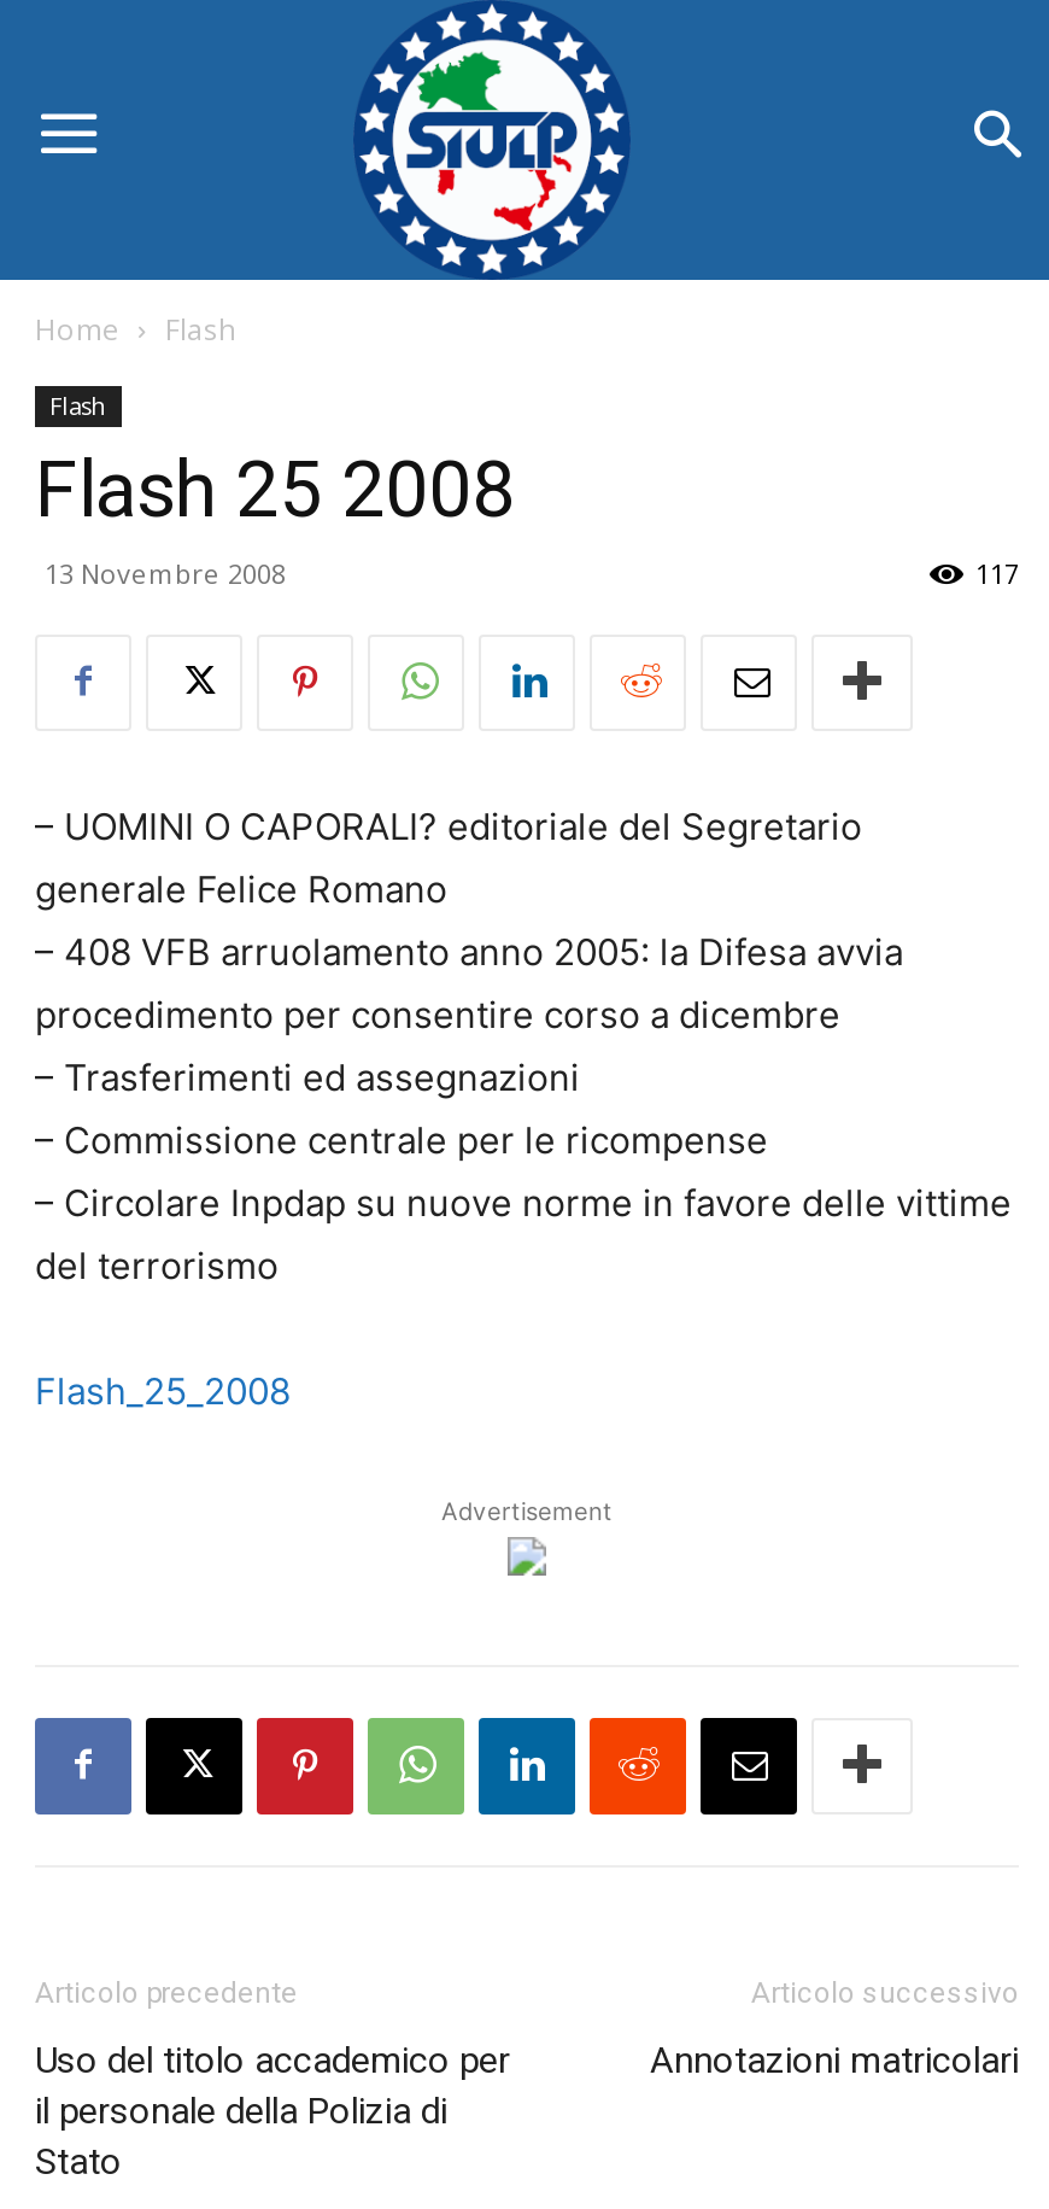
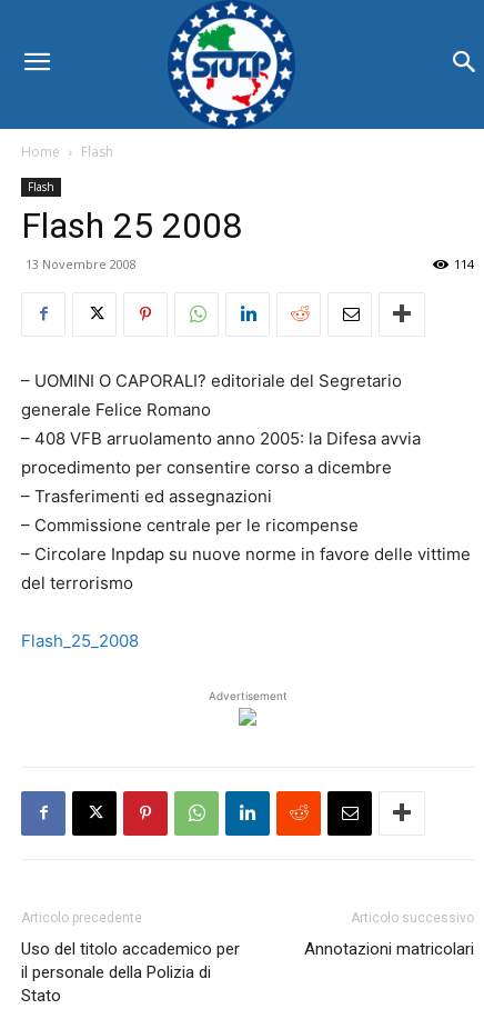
[975,554,1019,591] 117 -> [454,255,474,272] 114

